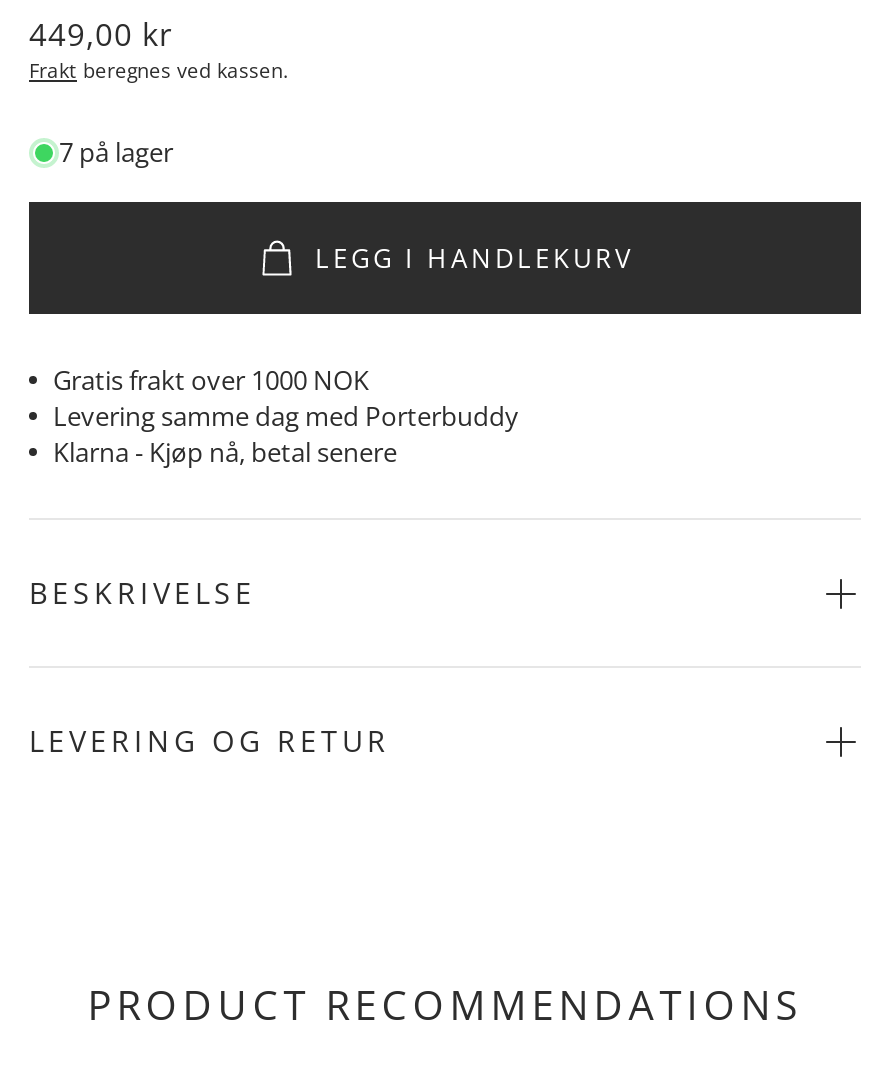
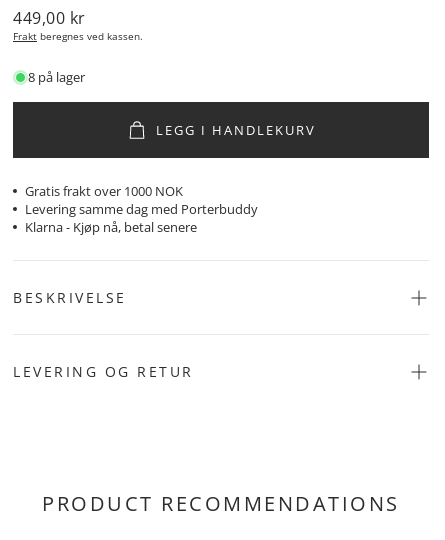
[59,134,173,170] 7 på lager -> [28,68,85,86] 8 på lager

